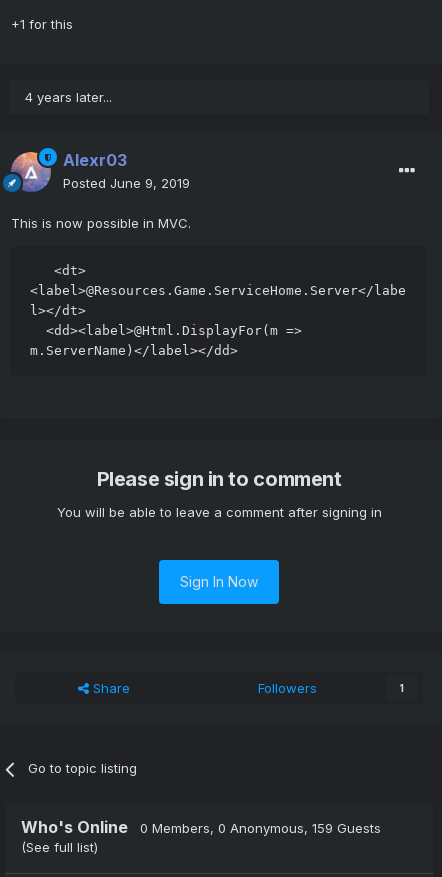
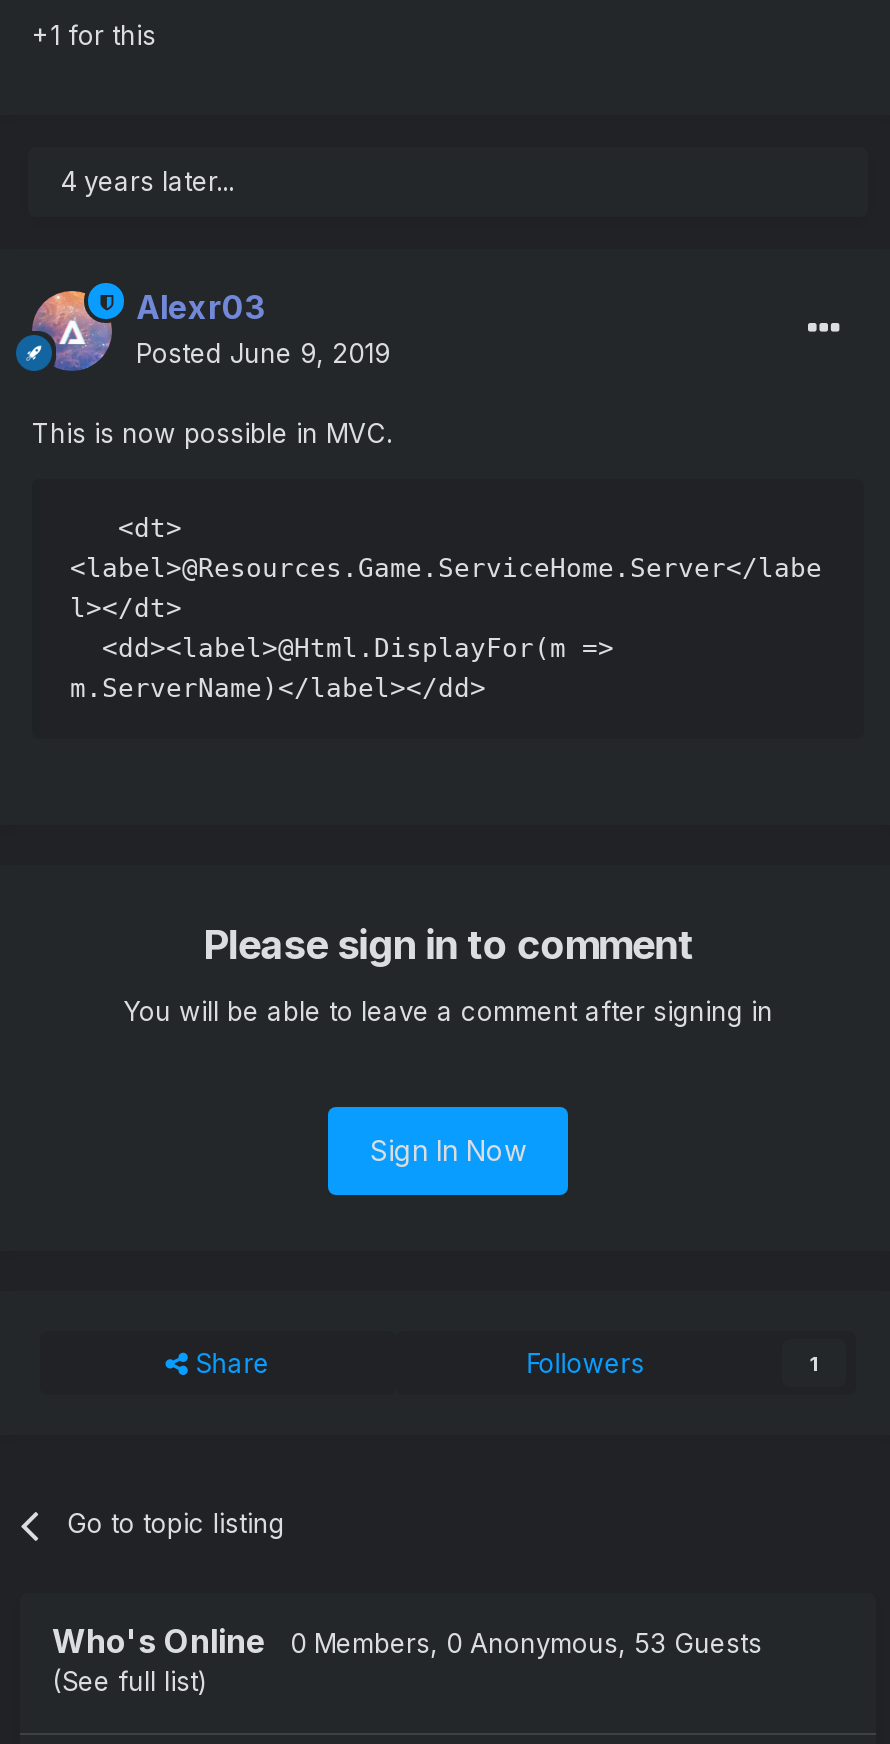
[21,817,381,837] Who's Online 0 Members, 0 Anonymous, 159 Guests -> [52,1622,762,1662] Who's Online 0 Members, 0 Anonymous, 53 Guests

